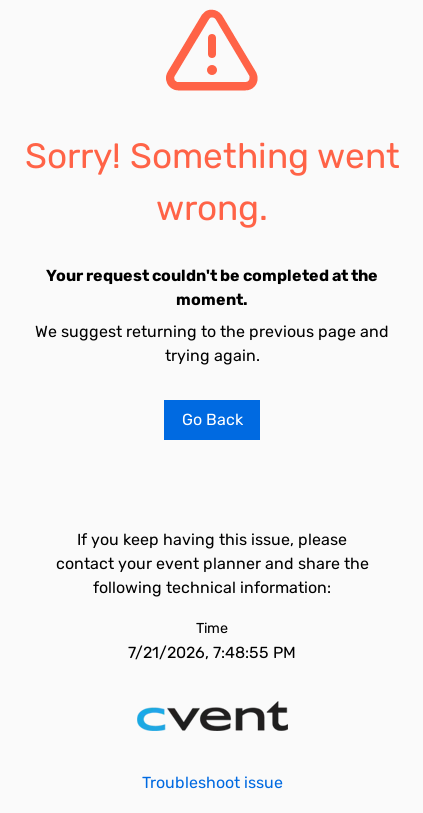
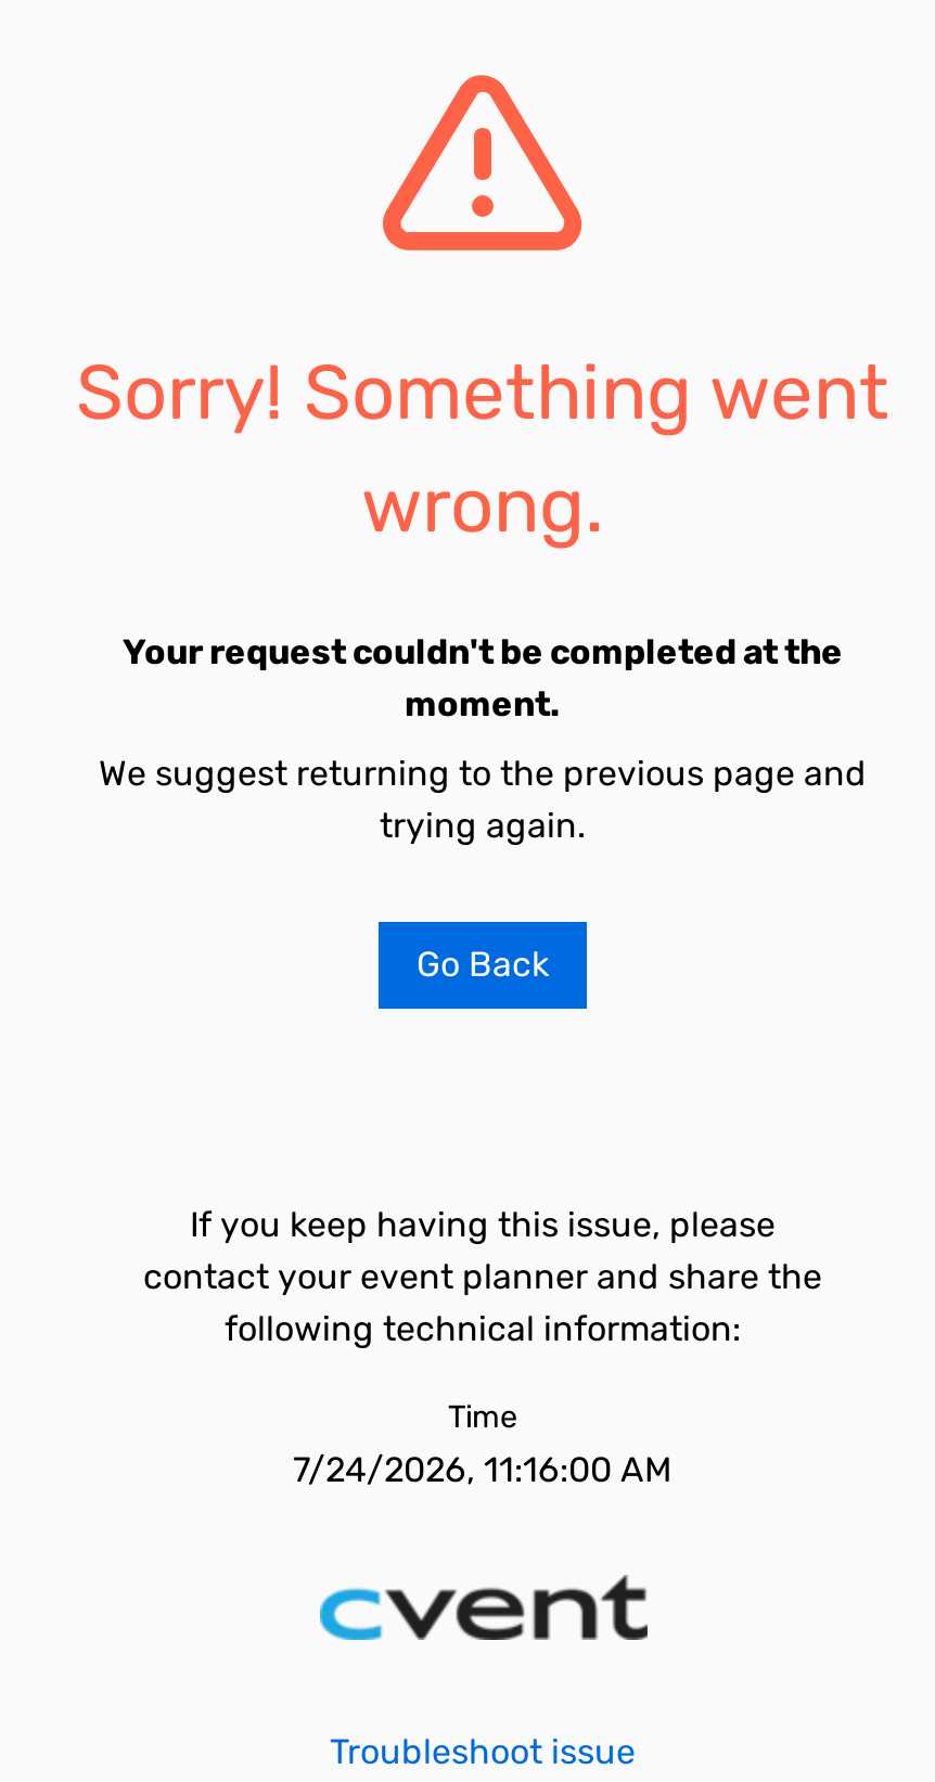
[128,643,296,662] 7/21/2026, 7:48:55 PM -> [293,1449,673,1490] 7/24/2026, 11:16:00 AM

